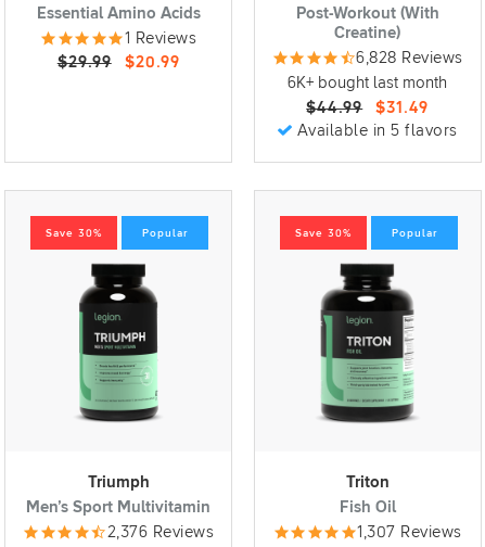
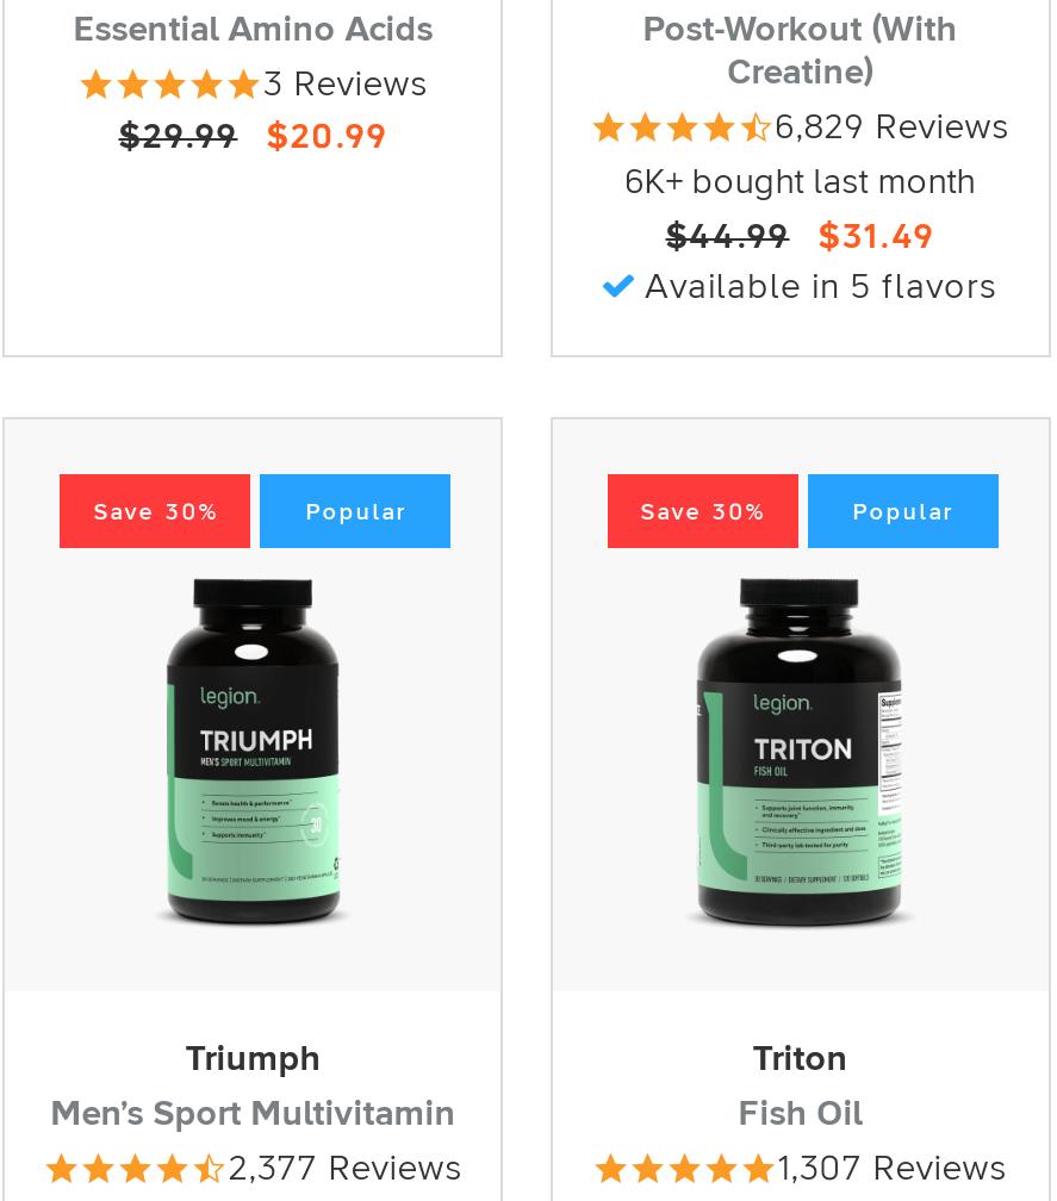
[125,31,197,47] 1 Reviews -> [263,68,429,103] 3 Reviews
[356,50,463,67] 6,828 Reviews -> [775,111,1010,146] 6,829 Reviews
[107,525,214,541] 2,376 Reviews -> [228,1152,463,1188] 2,377 Reviews

